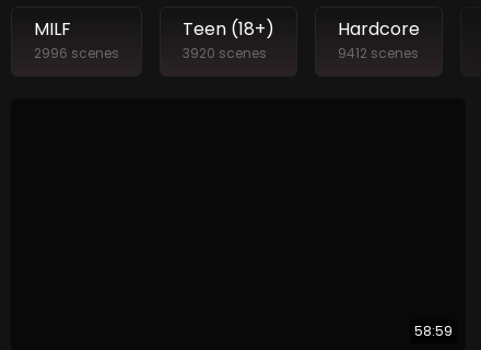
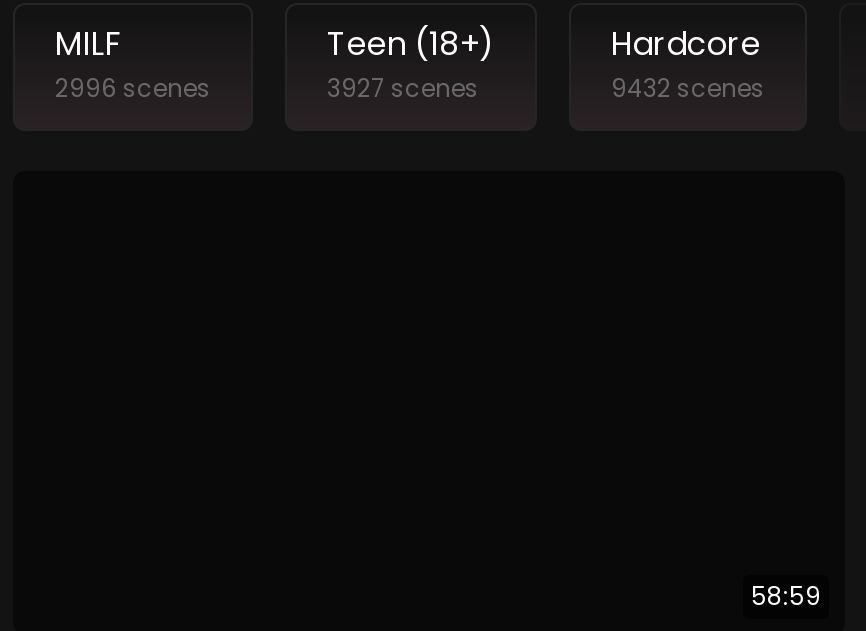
[183,44,267,63] 3920 scenes -> [327,72,479,106] 3927 scenes
[338,44,419,63] 9412 scenes -> [611,72,765,106] 9432 scenes

